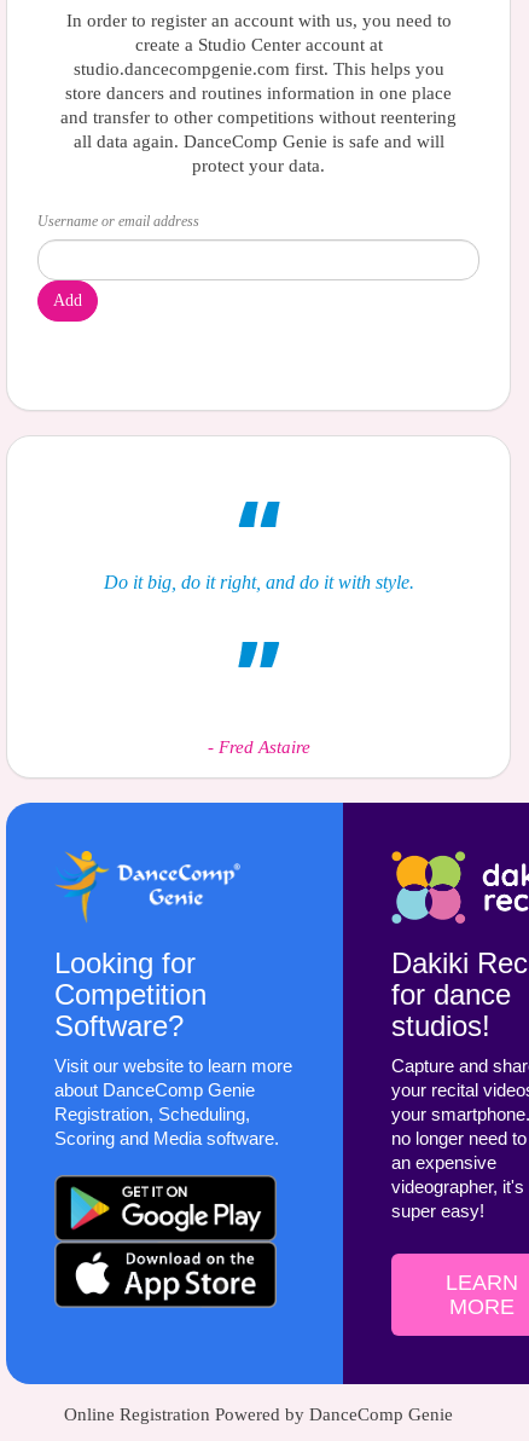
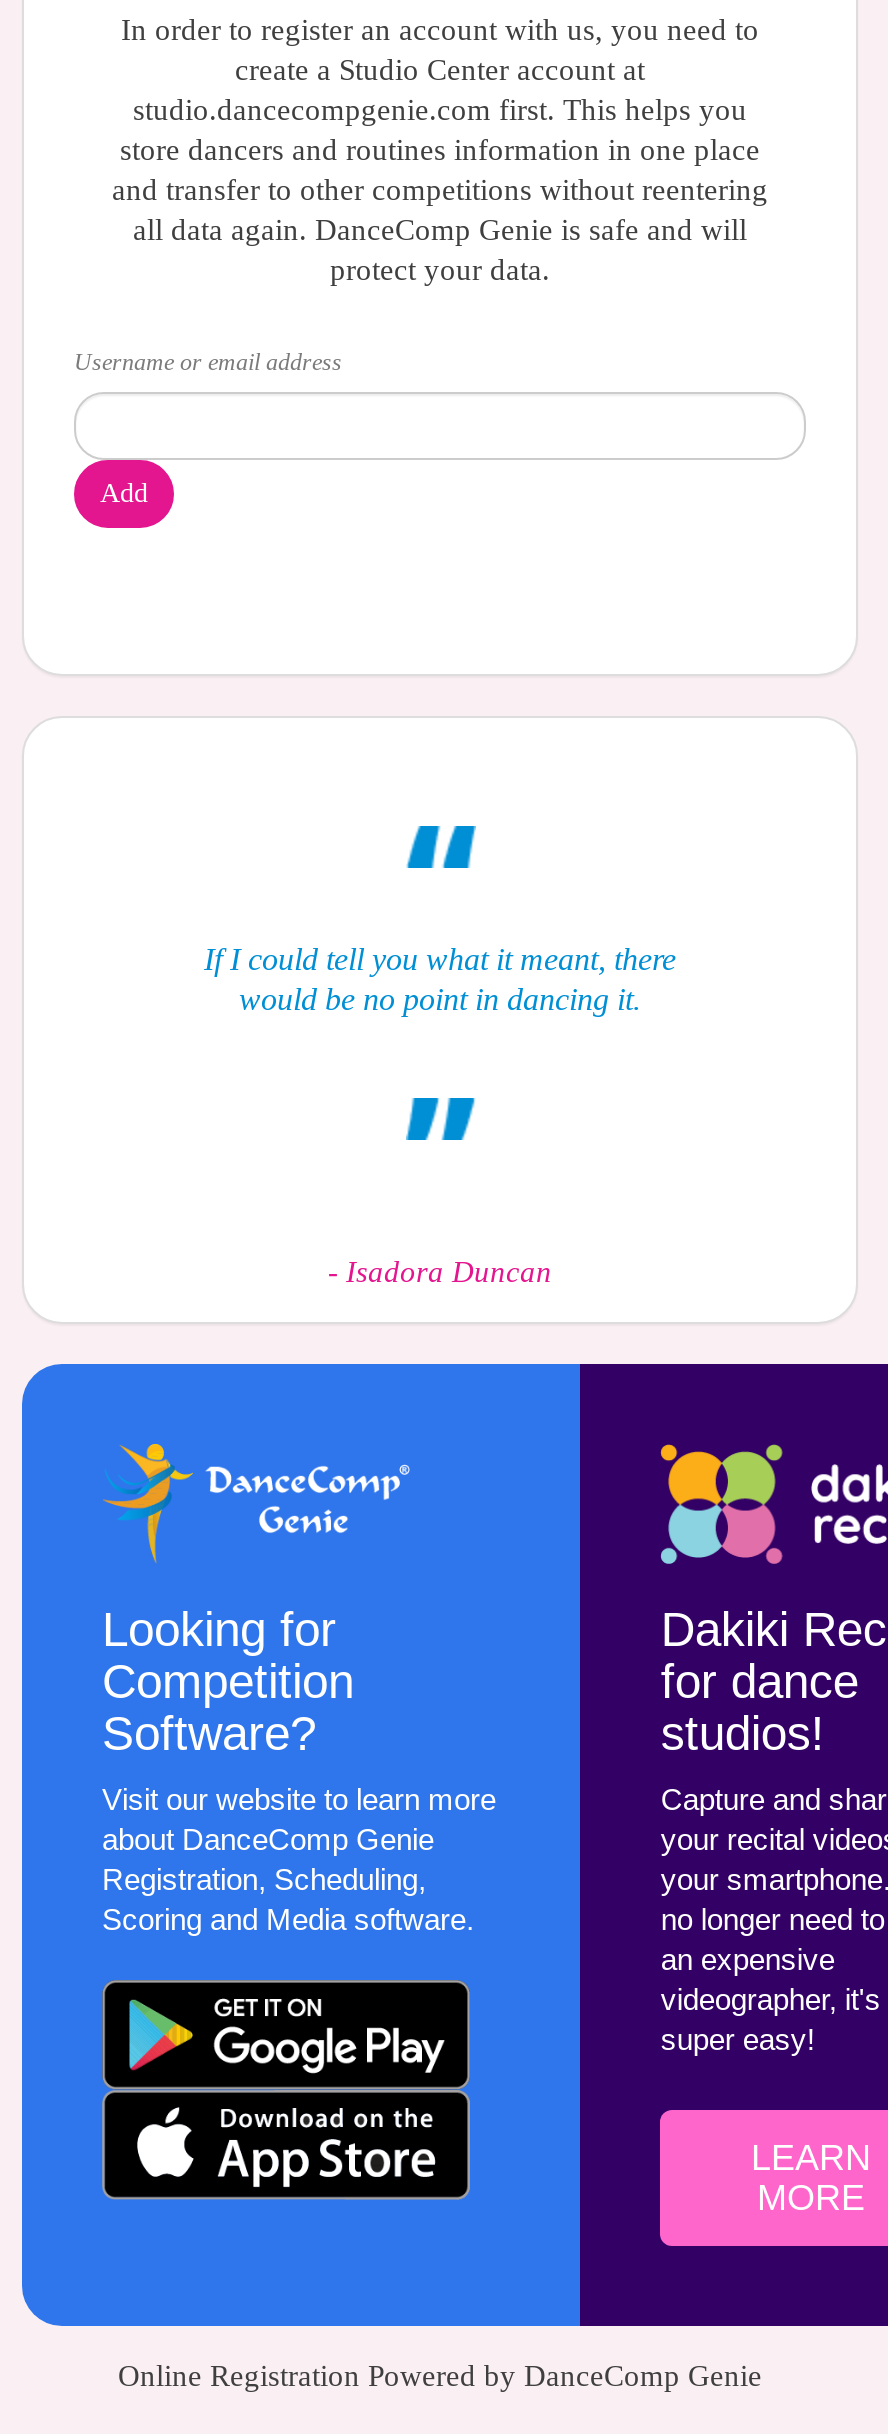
[103,572,414,592] Do it big, do it right, and do it with style. -> [204,942,676,1016] If I could tell you what it meant, there | would be no point in dancing it.
[207,738,310,757] - Fred Astaire -> [328,1256,552,1288] - Isadora Duncan

